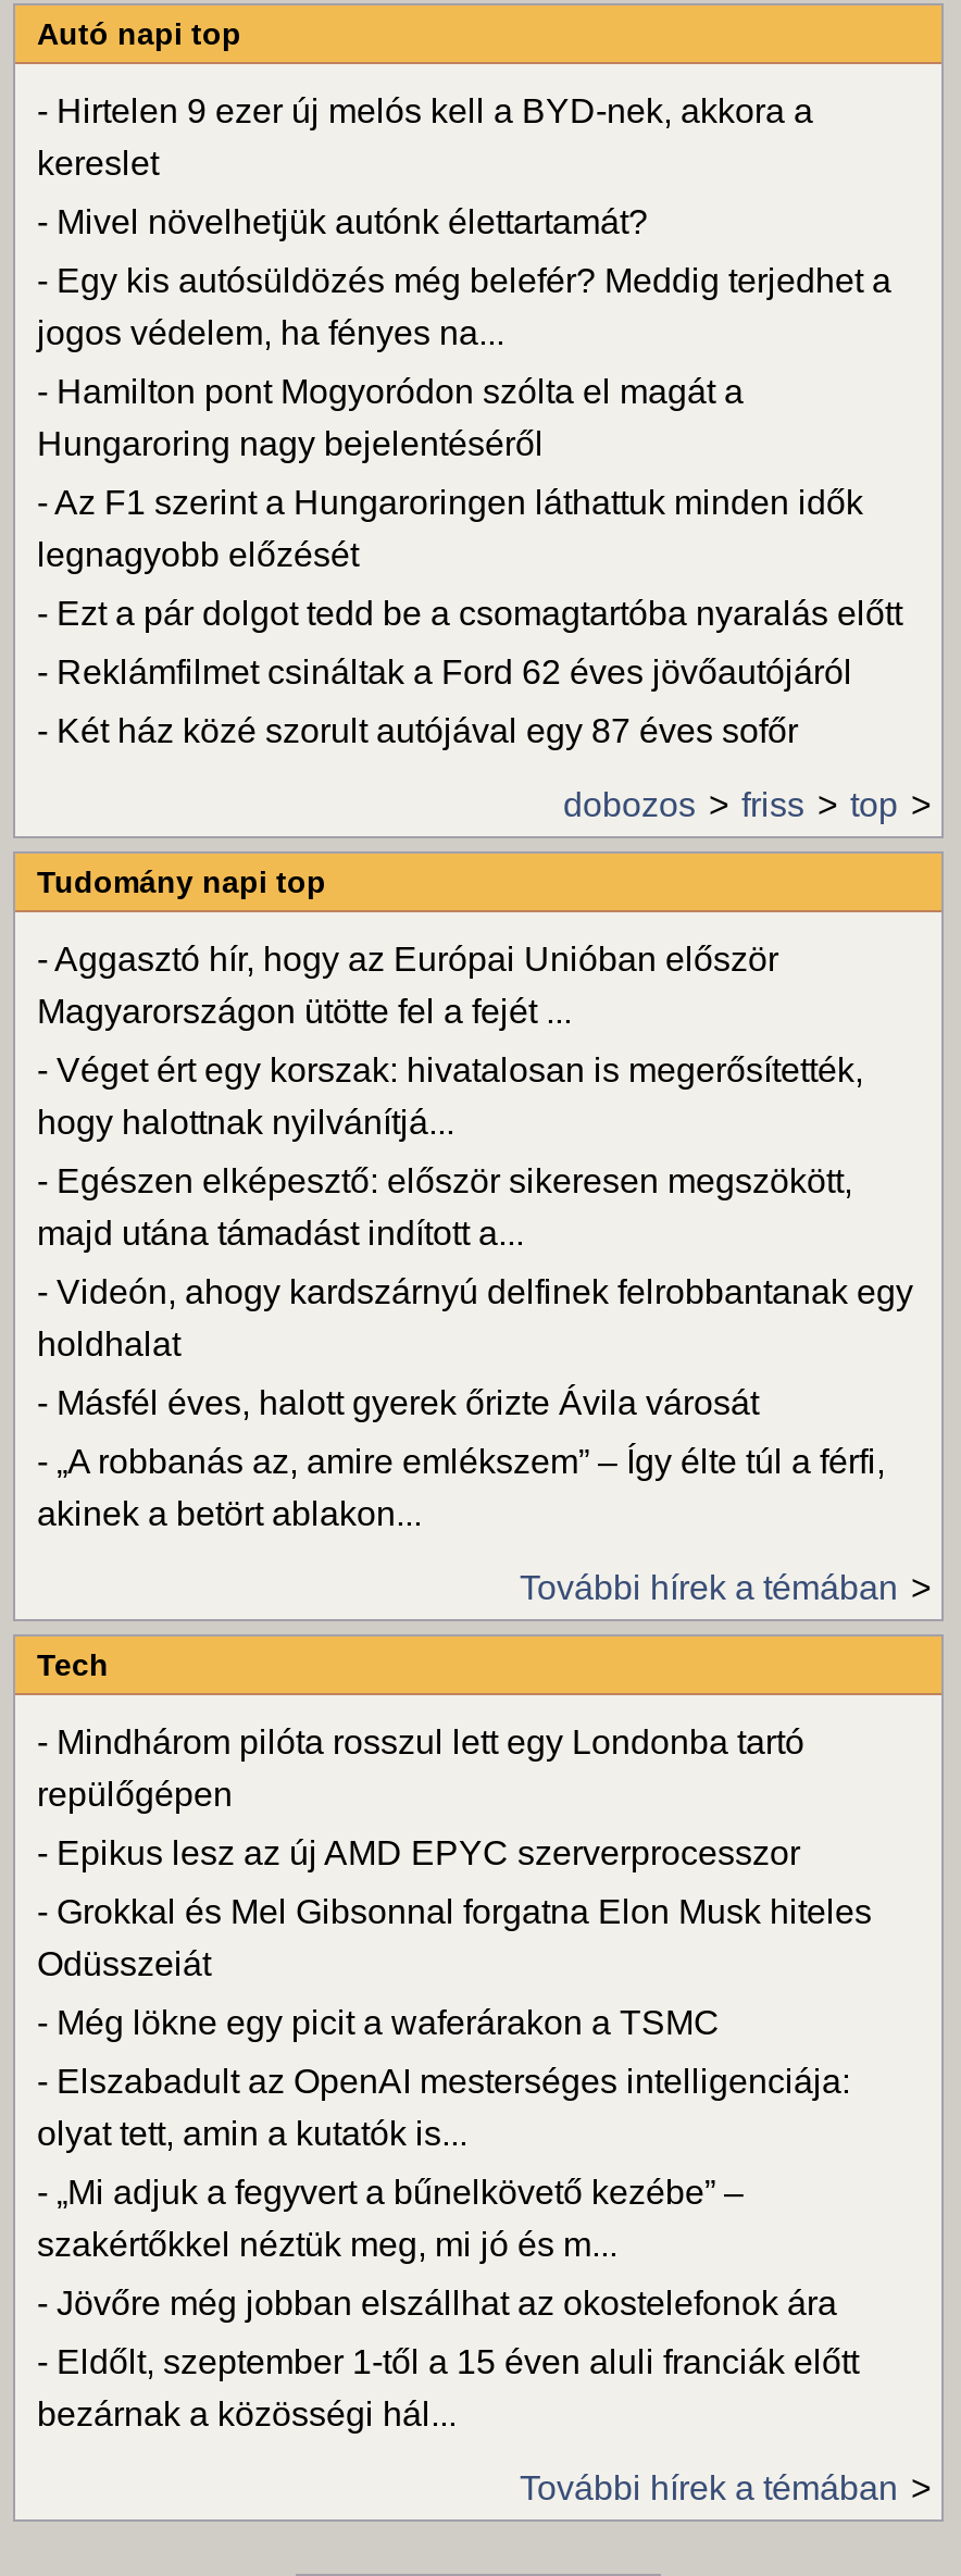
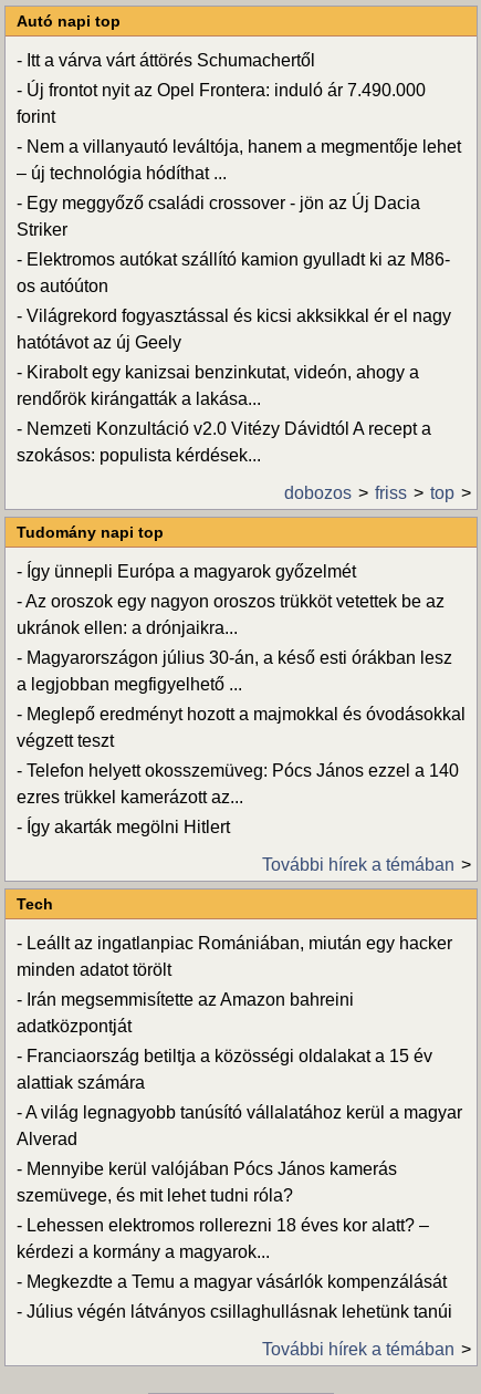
[37,92,813,182] - Hirtelen 9 ezer új melós kell a BYD-nek, akkora a | kereslet -> [17,51,315,70] - Itt a várva várt áttörés Schumachertől
[37,203,648,240] - Mivel növelhetjük autónk élettartamát? -> [17,81,426,126] - Új frontot nyit az Opel Frontera: induló ár 7.490.000 | forint
[37,262,891,351] - Egy kis autósüldözés még belefér? Meddig terjedhet a | jogos védelem, ha fényes na... -> [17,137,461,183] - Nem a villanyautó leváltója, hanem a megmentője lehet | – új technológia hódíthat ...
[37,373,744,462] - Hamilton pont Mogyoródon szólta el magát a | Hungaroring nagy bejelentéséről -> [17,194,420,239] - Egy meggyőző családi crossover - jön az Új Dacia | Striker
[37,484,863,573] - Az F1 szerint a Hungaroringen láthattuk minden idők | legnagyobb előzését -> [17,250,450,295] - Elektromos autókat szállító kamion gyulladt ki az M86- | os autóúton
[37,595,902,632] - Ezt a pár dolgot tedd be a csomagtartóba nyaralás előtt -> [17,306,451,352] - Világrekord fogyasztással és kicsi akksikkal ér el nagy | hatótávot az új Geely
[37,654,852,690] - Reklámfilmet csináltak a Ford 62 éves jövőautójáról -> [17,363,419,408] - Kirabolt egy kanizsai benzinkutat, videón, ahogy a | rendőrök kirángatták a lakása...
[37,712,798,749] - Két ház közé szorult autójával egy 87 éves sofőr -> [17,419,431,465] - Nemzeti Konzultáció v2.0 Vitézy Dávidtól A recept a | szokásos: populista kérdések...
[37,941,778,1030] - Aggasztó hír, hogy az Európai Unióban először | Magyarországon ütötte fel a fejét ... -> [17,562,356,581] - Így ünnepli Európa a magyarok győzelmét
[37,1051,863,1141] - Véget ért egy korszak: hivatalosan is megerősítették, | hogy halottnak nyilvánítjá... -> [17,592,445,637] - Az oroszok egy nagyon oroszos trükköt vetettek be az | ukránok ellen: a drónjaikra...
[37,1162,852,1252] - Egészen elképesztő: először sikeresen megszökött, | majd utána támadást indított a... -> [17,648,452,694] - Magyarországon július 30-án, a késő esti órákban lesz | a legjobban megfigyelhető ...
[37,1273,913,1362] - Videón, ahogy kardszárnyú delfinek felrobbantanak egy | holdhalat -> [17,705,466,750] - Meglepő eredményt hozott a majmokkal és óvodásokkal | végzett teszt
[37,1384,759,1421] - Másfél éves, halott gyerek őrizte Ávila városát -> [17,761,459,807] - Telefon helyett okosszemüveg: Pócs János ezzel a 140 | ezres trükkel kamerázott az...
[37,1443,885,1532] - „A robbanás az, amire emlékszem” – Így élte túl a férfi, | akinek a betört ablakon... -> [17,818,230,836] - Így akarták megölni Hitlert
[37,1723,804,1813] - Mindhárom pilóta rosszul lett egy Londonba tartó | repülőgépen -> [17,934,452,979] - Leállt az ingatlanpiac Romániában, miután egy hacker | minden adatot törölt
[37,1834,800,1871] - Epikus lesz az új AMD EPYC szerverprocesszor -> [17,990,354,1036] - Irán megsemmisítette az Amazon bahreini | adatközpontját
[37,1893,872,1982] - Grokkal és Mel Gibsonnal forgatna Elon Musk hiteles | Odüsszeiát -> [17,1047,432,1092] - Franciaország betiltja a közösségi oldalakat a 15 év | alattiak számára
[37,2004,720,2041] - Még lökne egy picit a waferárakon a TSMC -> [17,1103,462,1148] - A világ legnagyobb tanúsító vállalatához kerül a magyar | Alverad
[37,2063,850,2152] - Elszabadult az OpenAI mesterséges intelligenciája: | olyat tett, amin a kutatók is... -> [17,1159,397,1205] - Mennyibe kerül valójában Pócs János kamerás | szemüvege, és mit lehet tudni róla?
[37,2174,744,2263] - „Mi adjuk a fegyvert a bűnelkövető kezébe” – | szakértőkkel néztük meg, mi jó és m... -> [17,1216,429,1261] - Lehessen elektromos rollerezni 18 éves kor alatt? – | kérdezi a kormány a magyarok...
[37,2285,837,2322] - Jövőre még jobban elszállhat az okostelefonok ára -> [17,1272,447,1291] - Megkezdte a Temu a magyar vásárlók kompenzálását
[37,2343,859,2432] - Eldőlt, szeptember 1-től a 15 éven aluli franciák előtt | bezárnak a közösségi hál... -> [17,1302,452,1321] - Július végén látványos csillaghullásnak lehetünk tanúi

